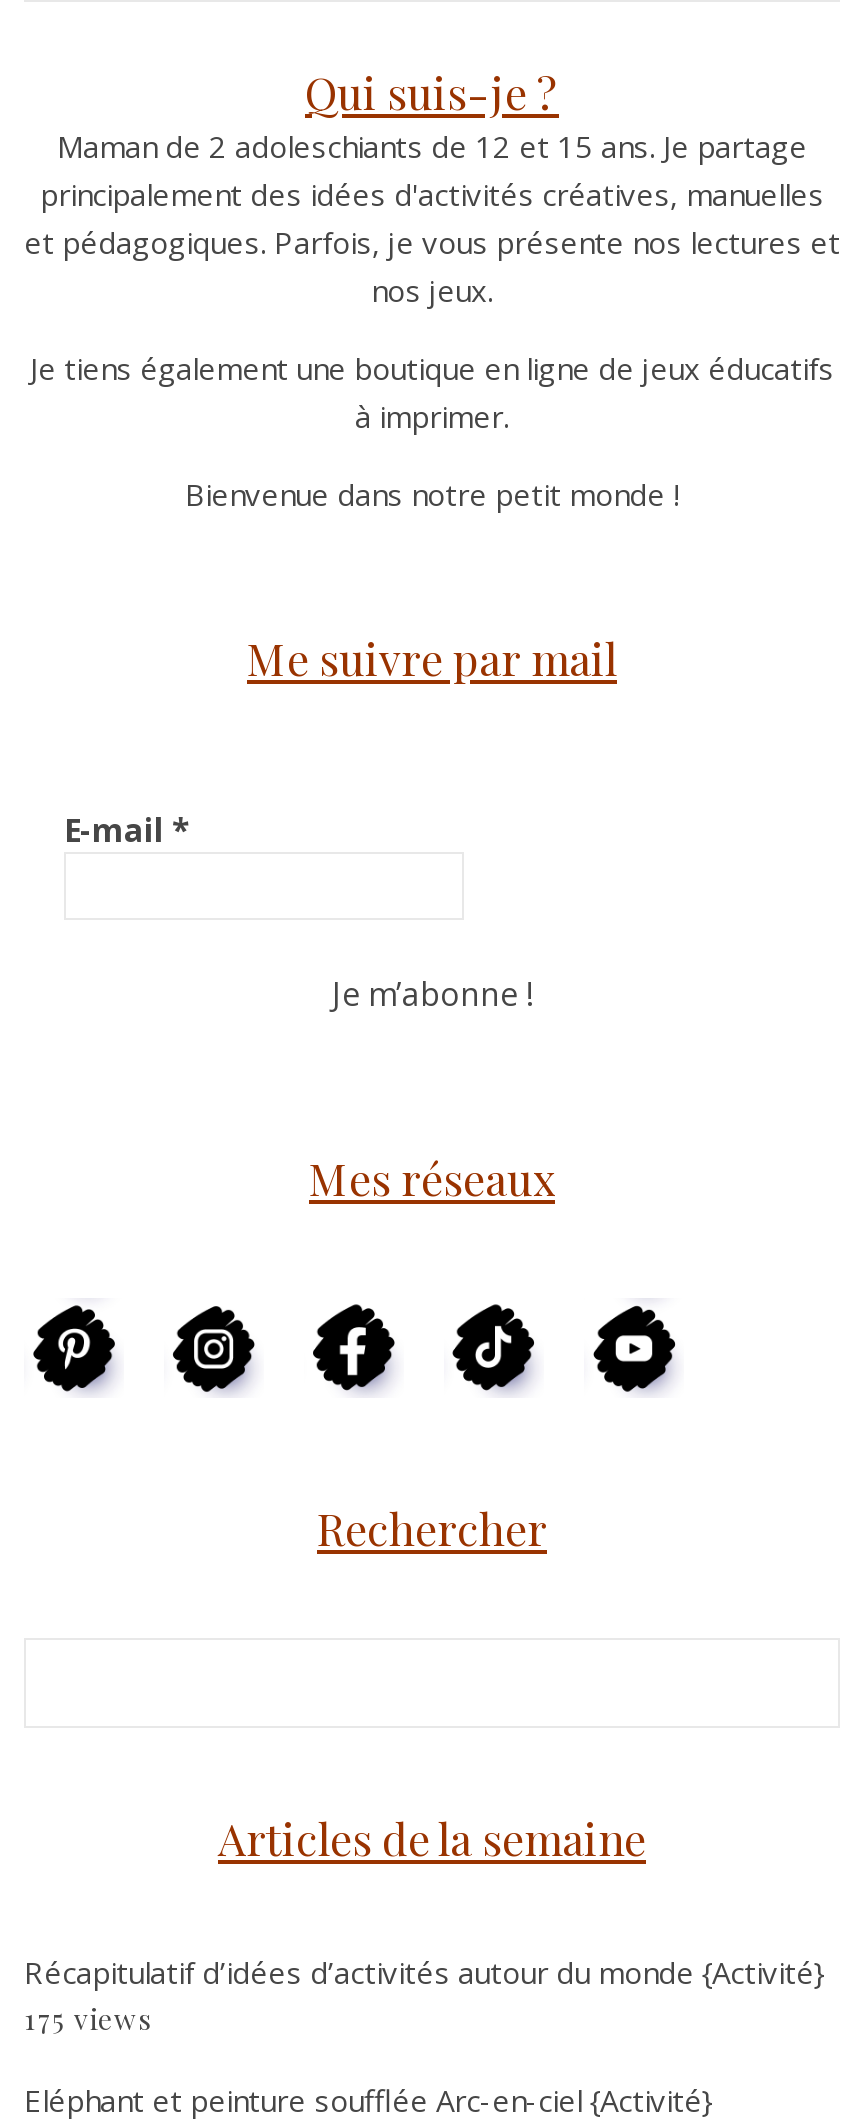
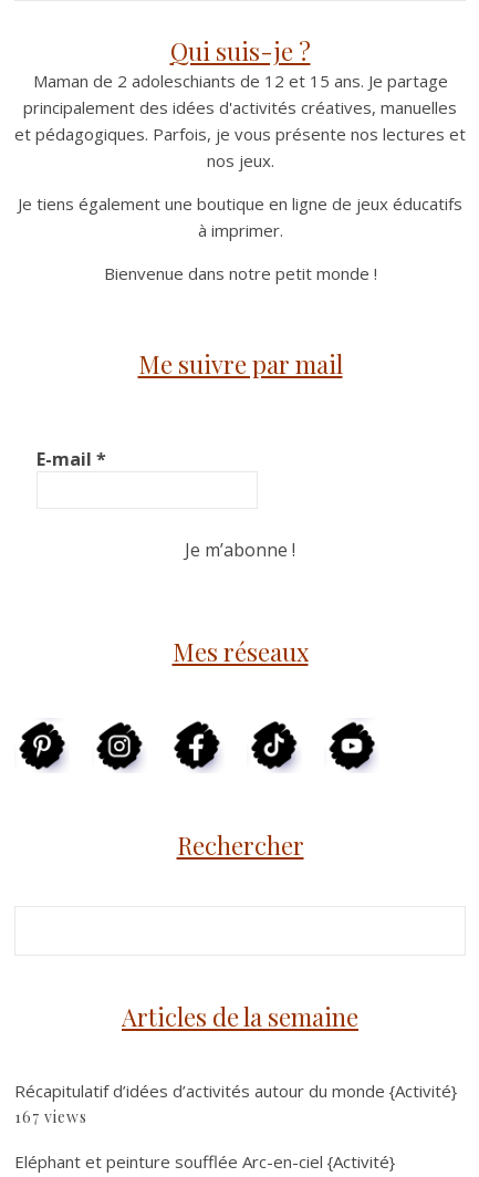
[24,2001,152,2039] 175 views -> [14,1107,87,1128] 167 views

